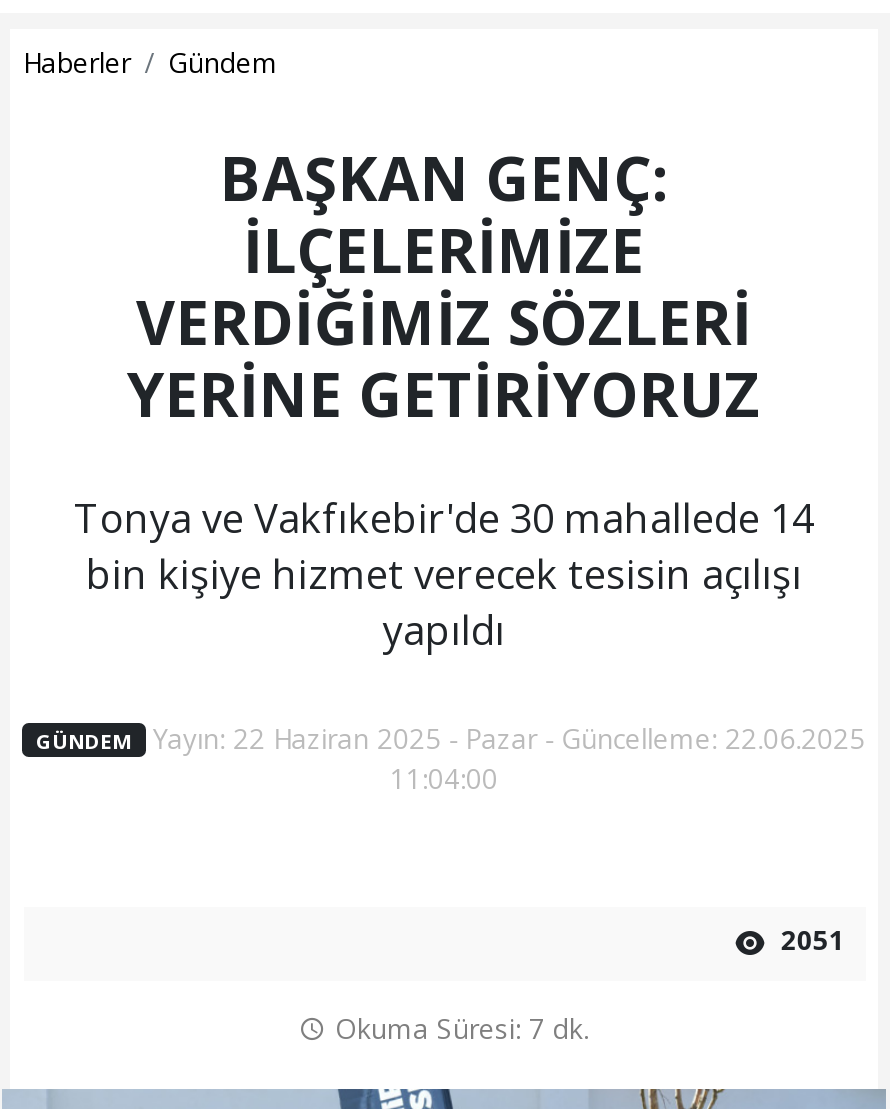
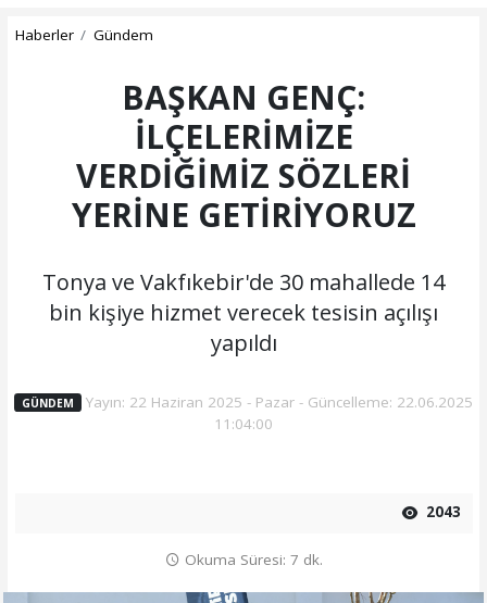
[781,923,845,959] 2051 -> [427,502,461,521] 2043

